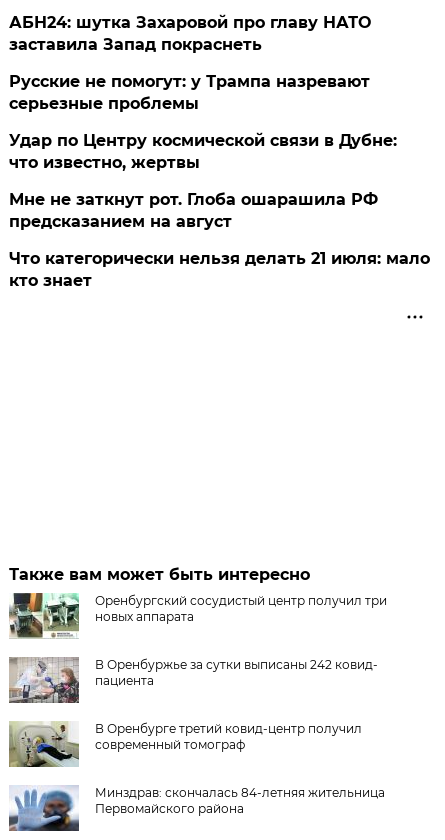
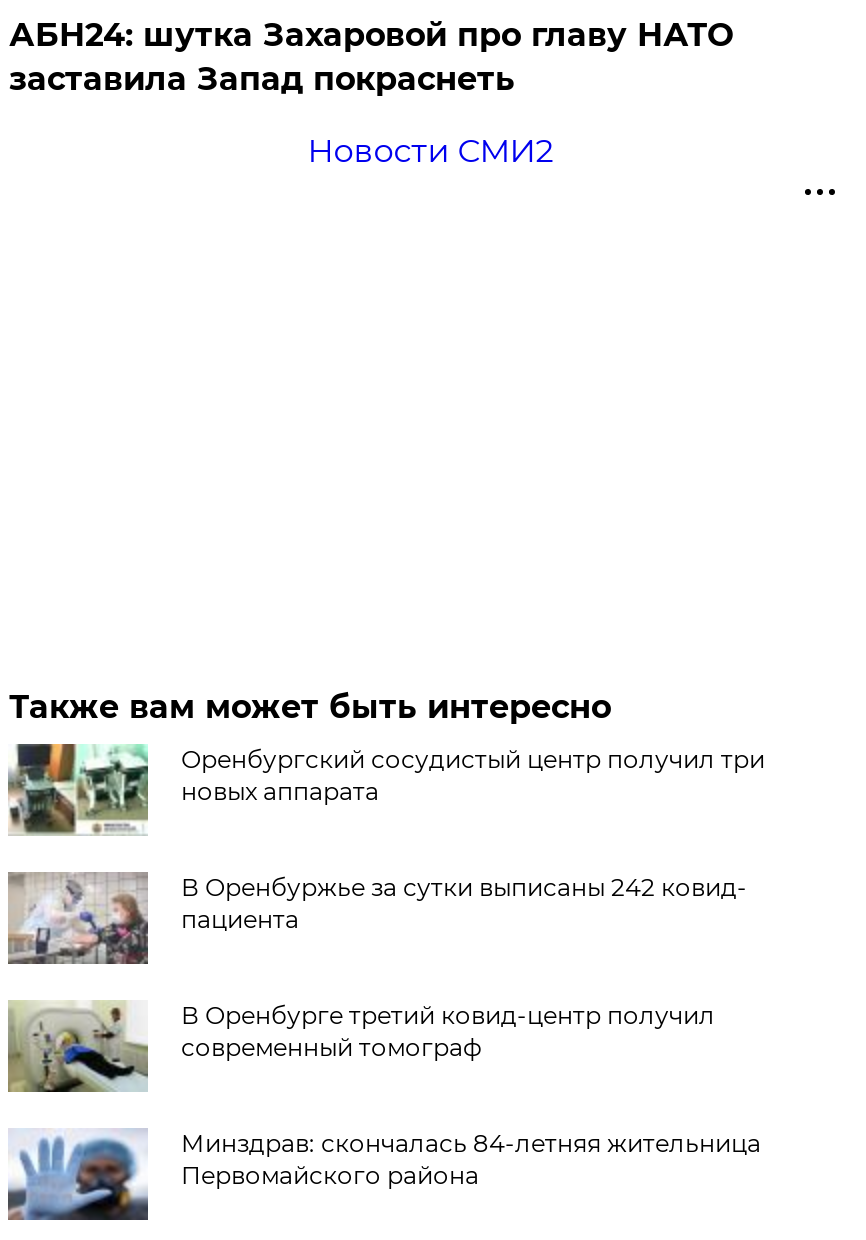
[9,72,430,290] Русские не помогут: у Трампа назревают | серьезные проблемы | Удар по Центру космической связи в Дубне: | что известно, жертвы | Мне не заткнут рот. Глоба ошарашила РФ | предсказанием на август | Что категорически нельзя делать 21 июля: мало | кто знает -> [307,132,553,170] Новости СМИ2

